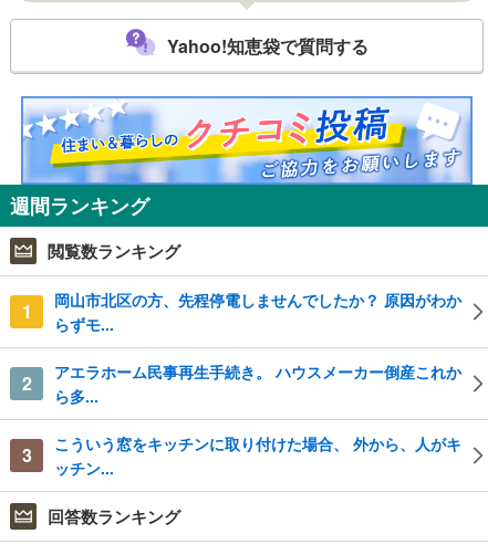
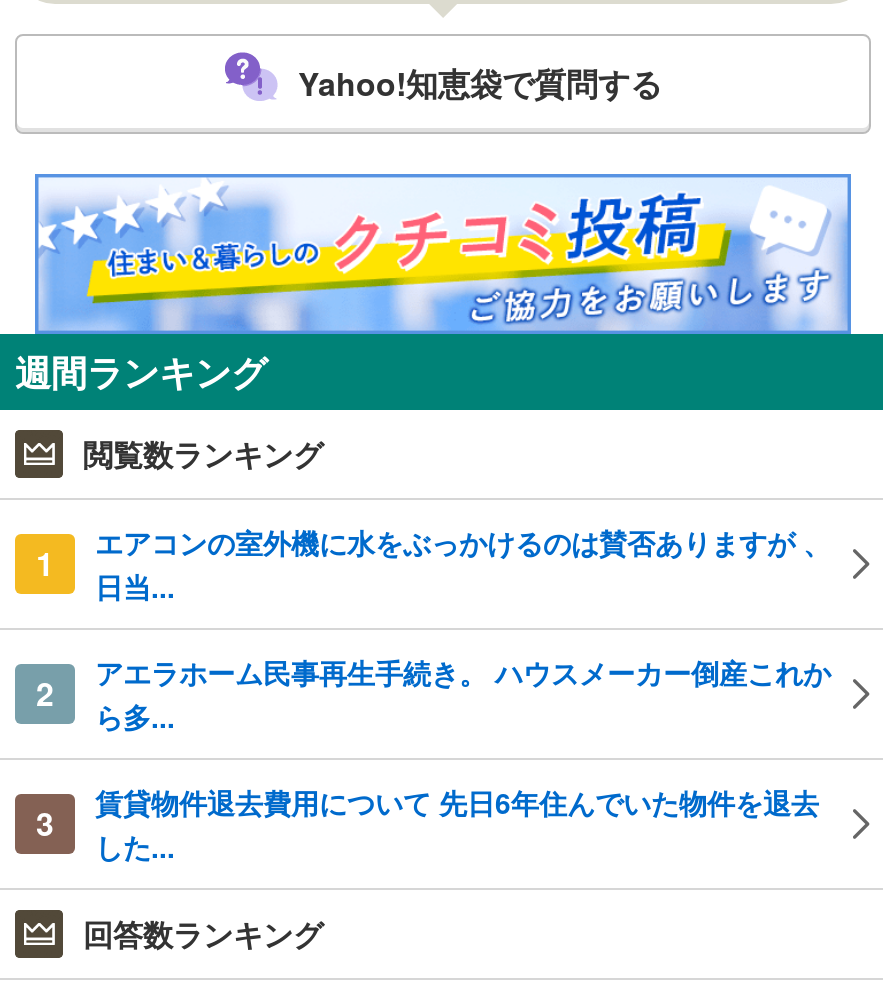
[54,289,461,335] 岡山市北区の方、先程停電しませんでしたか？ 原因がわか | らずモ... -> [95,523,831,607] エアコンの室外機に水をぶっかけるのは賛否ありますが 、 | 日当...
[54,433,461,479] こういう窓をキッチンに取り付けた場合、 外から、人がキ | ッチン... -> [95,783,819,867] 賃貸物件退去費用について 先日6年住んでいた物件を退去 | した...

